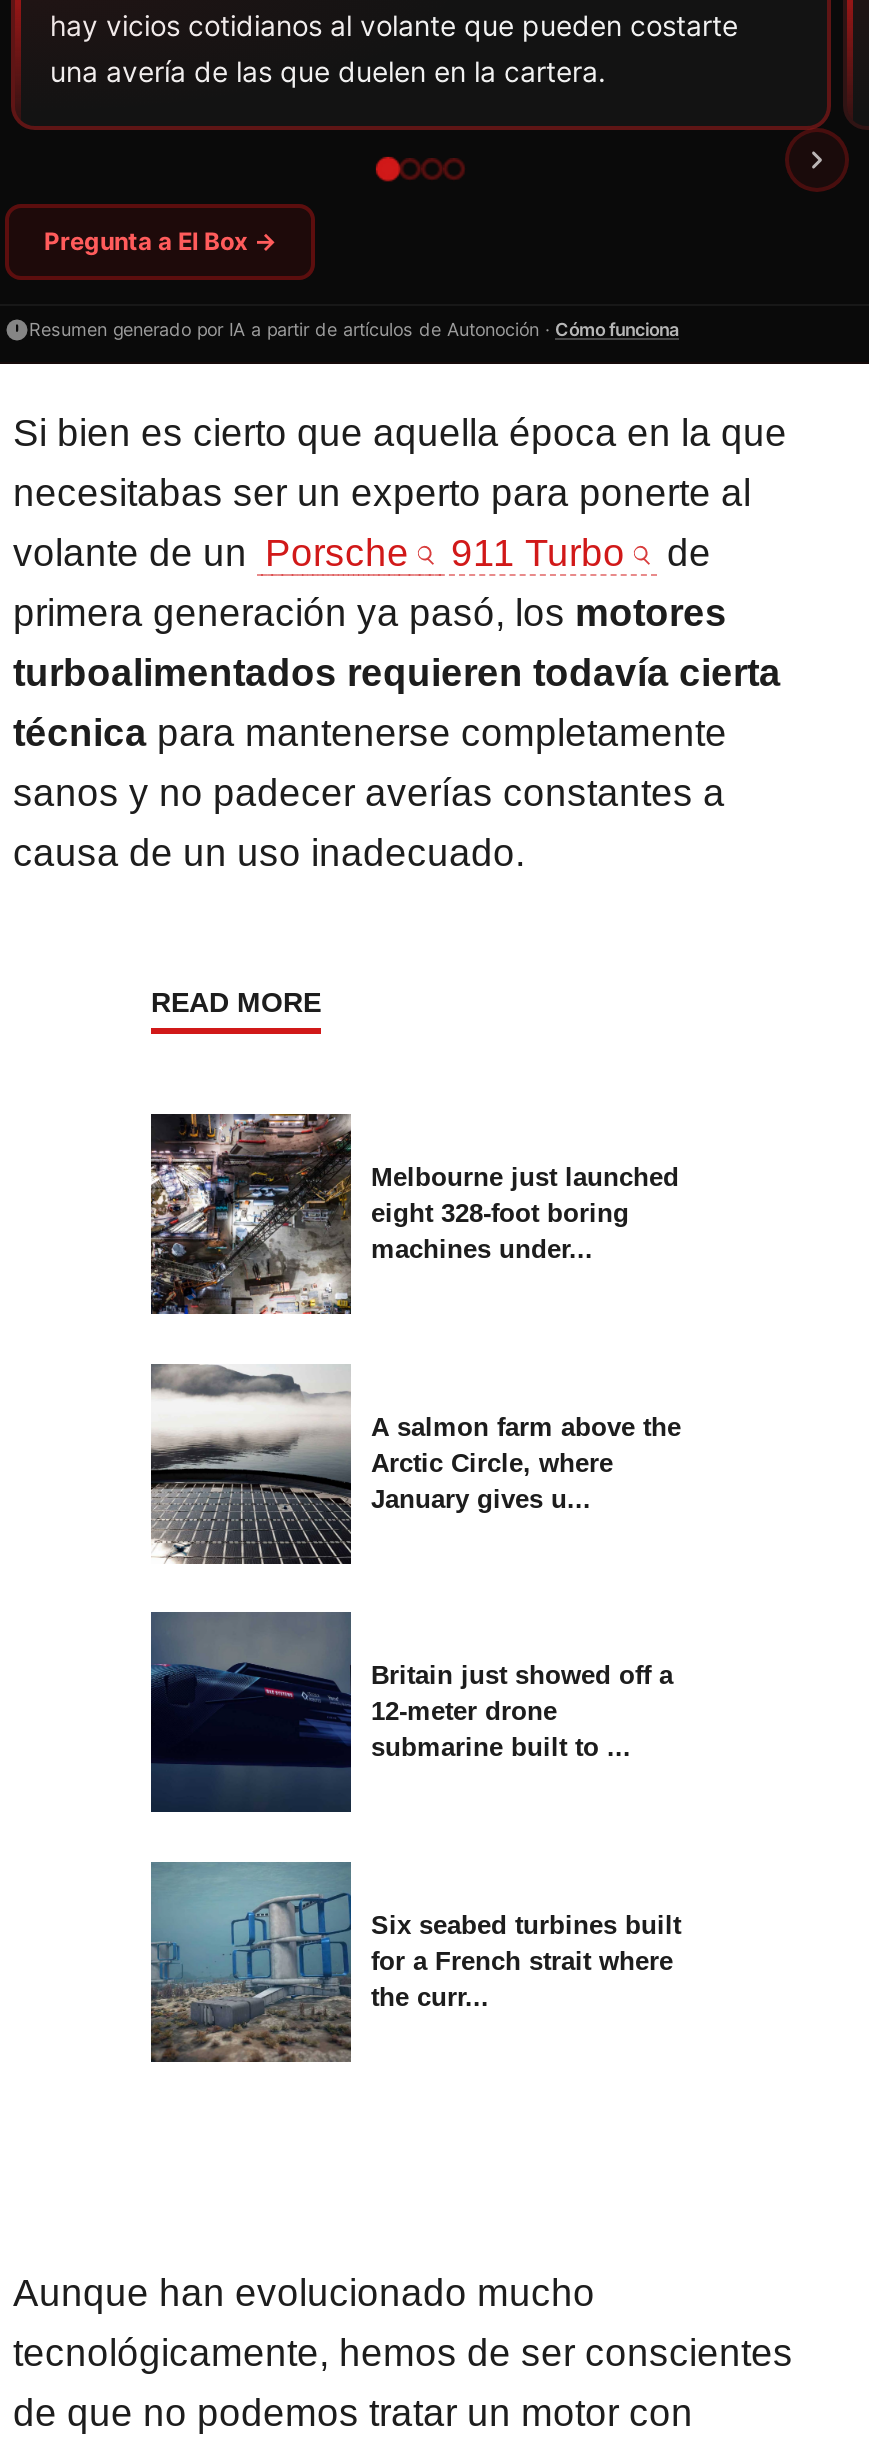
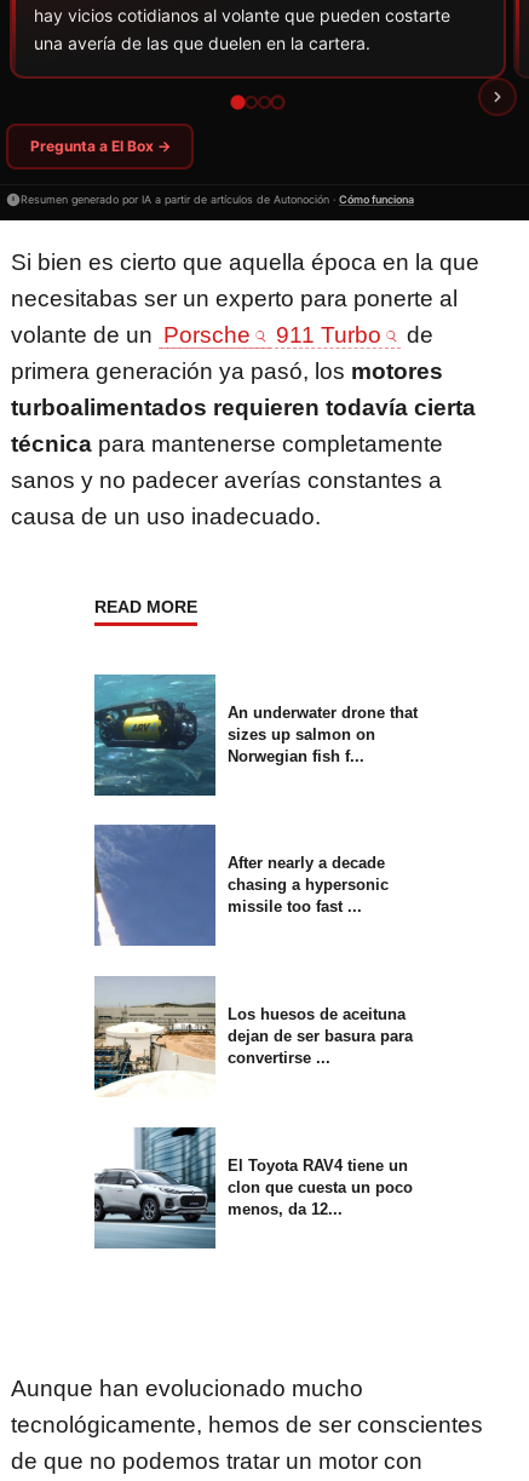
[149,1112,679,1316] [image] | Melbourne just launched | eight 328-foot boring | machines under... -> [93,673,418,797] [image] | An underwater drone that | sizes up salmon on | Norwegian fish f...
[151,1362,681,1566] [image] | A salmon farm above the | Arctic Circle, where | January gives u... -> [93,823,389,947] [image] | After nearly a decade | chasing a hypersonic | missile too fast ...
[149,1612,673,1814] [image] | Britain just showed off a | 12-meter drone | submarine built to ... -> [93,977,413,1097] [image] | Los huesos de aceituna | dejan de ser basura para | convertirse ...
[149,1860,681,2064] [image] | Six seabed turbines built | for a French strait where | the curr... -> [94,1126,413,1250] [image] | El Toyota RAV4 tiene un | clon que cuesta un poco | menos, da 12...

